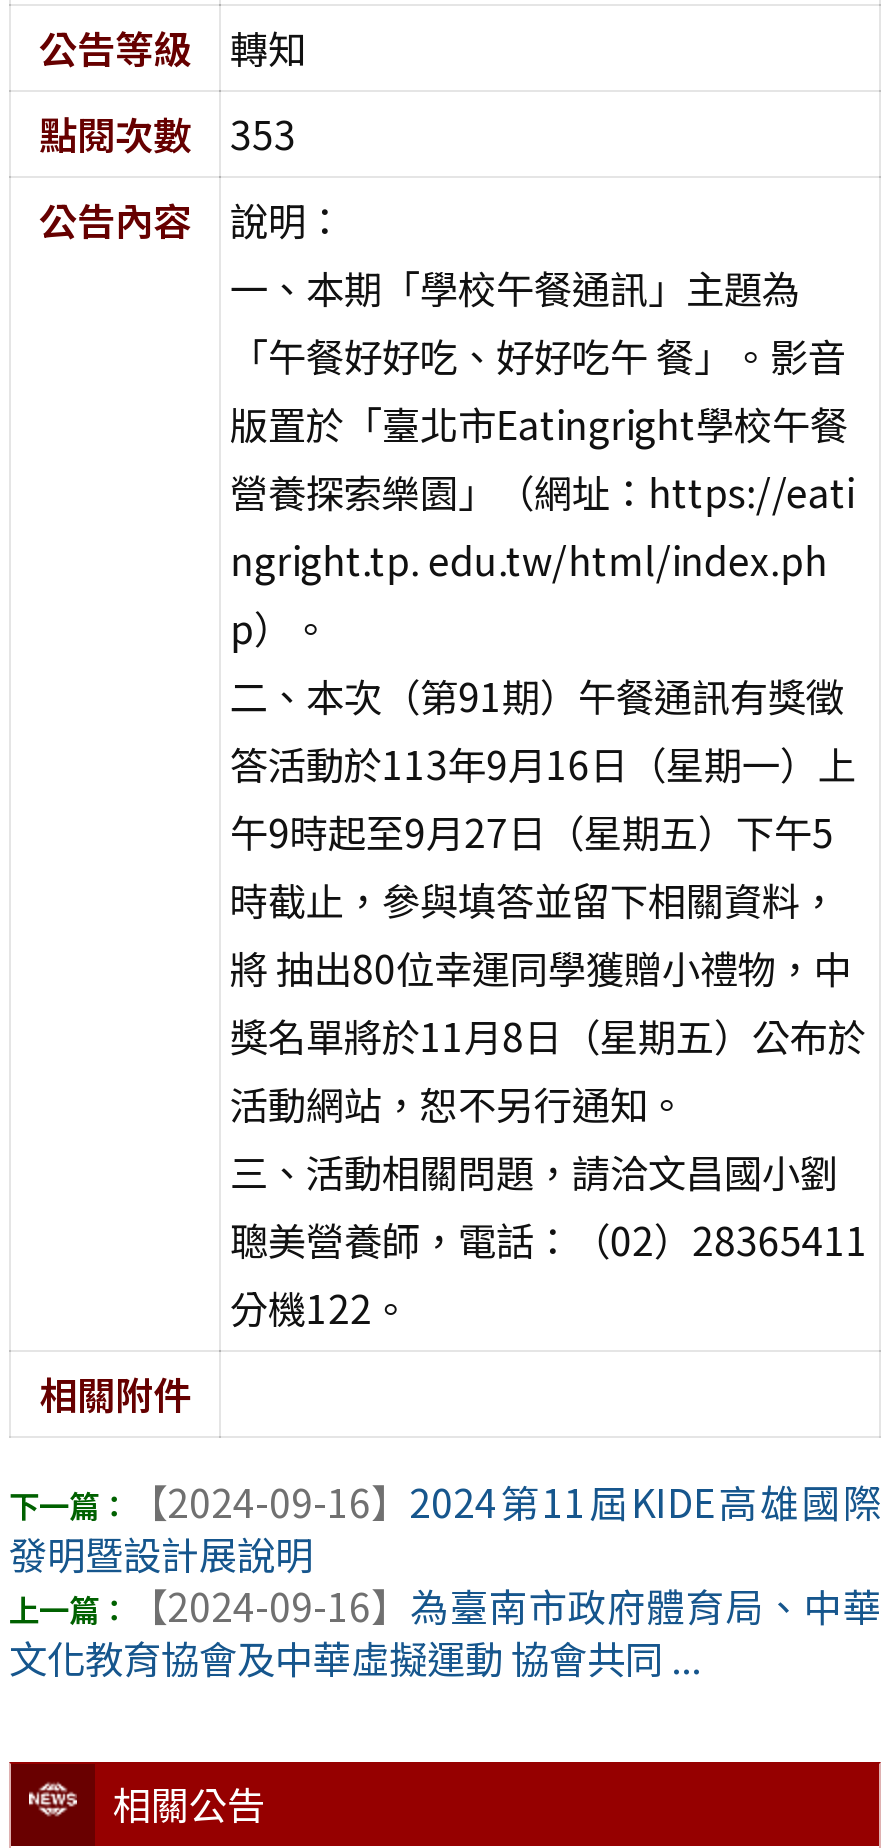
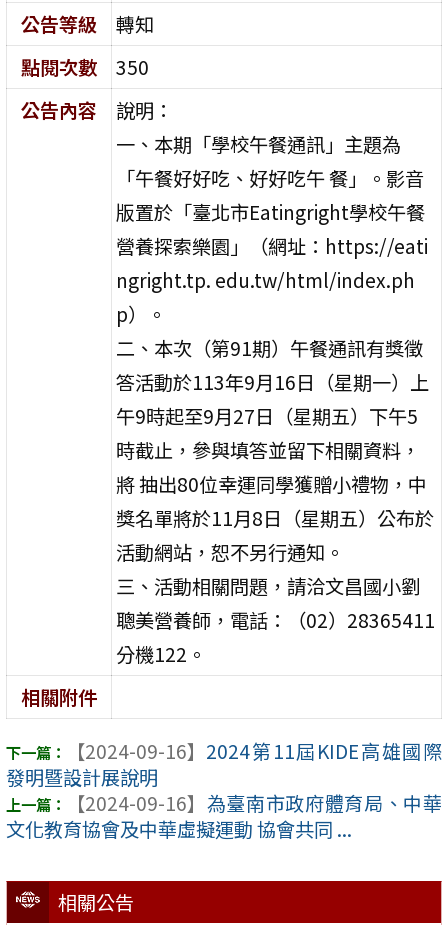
[39,106,296,162] 點閱次數 353 -> [21,53,149,81] 點閱次數 350

